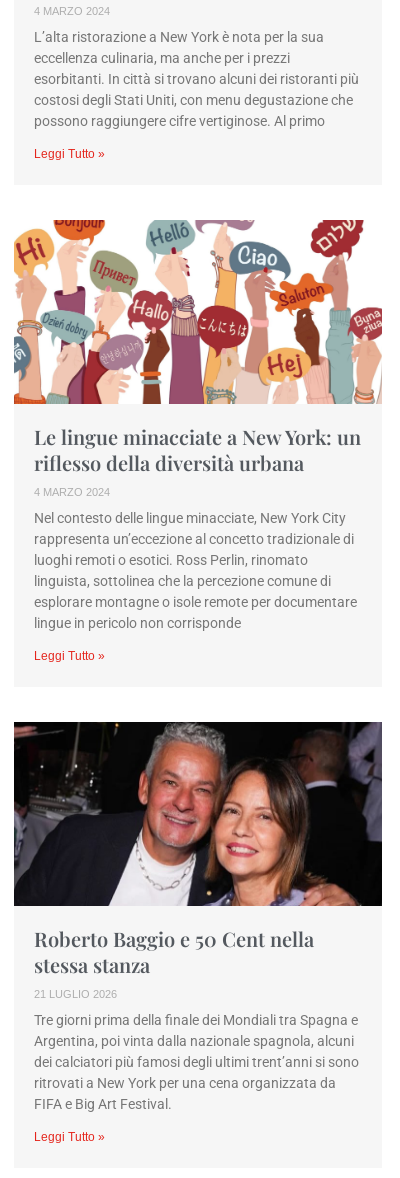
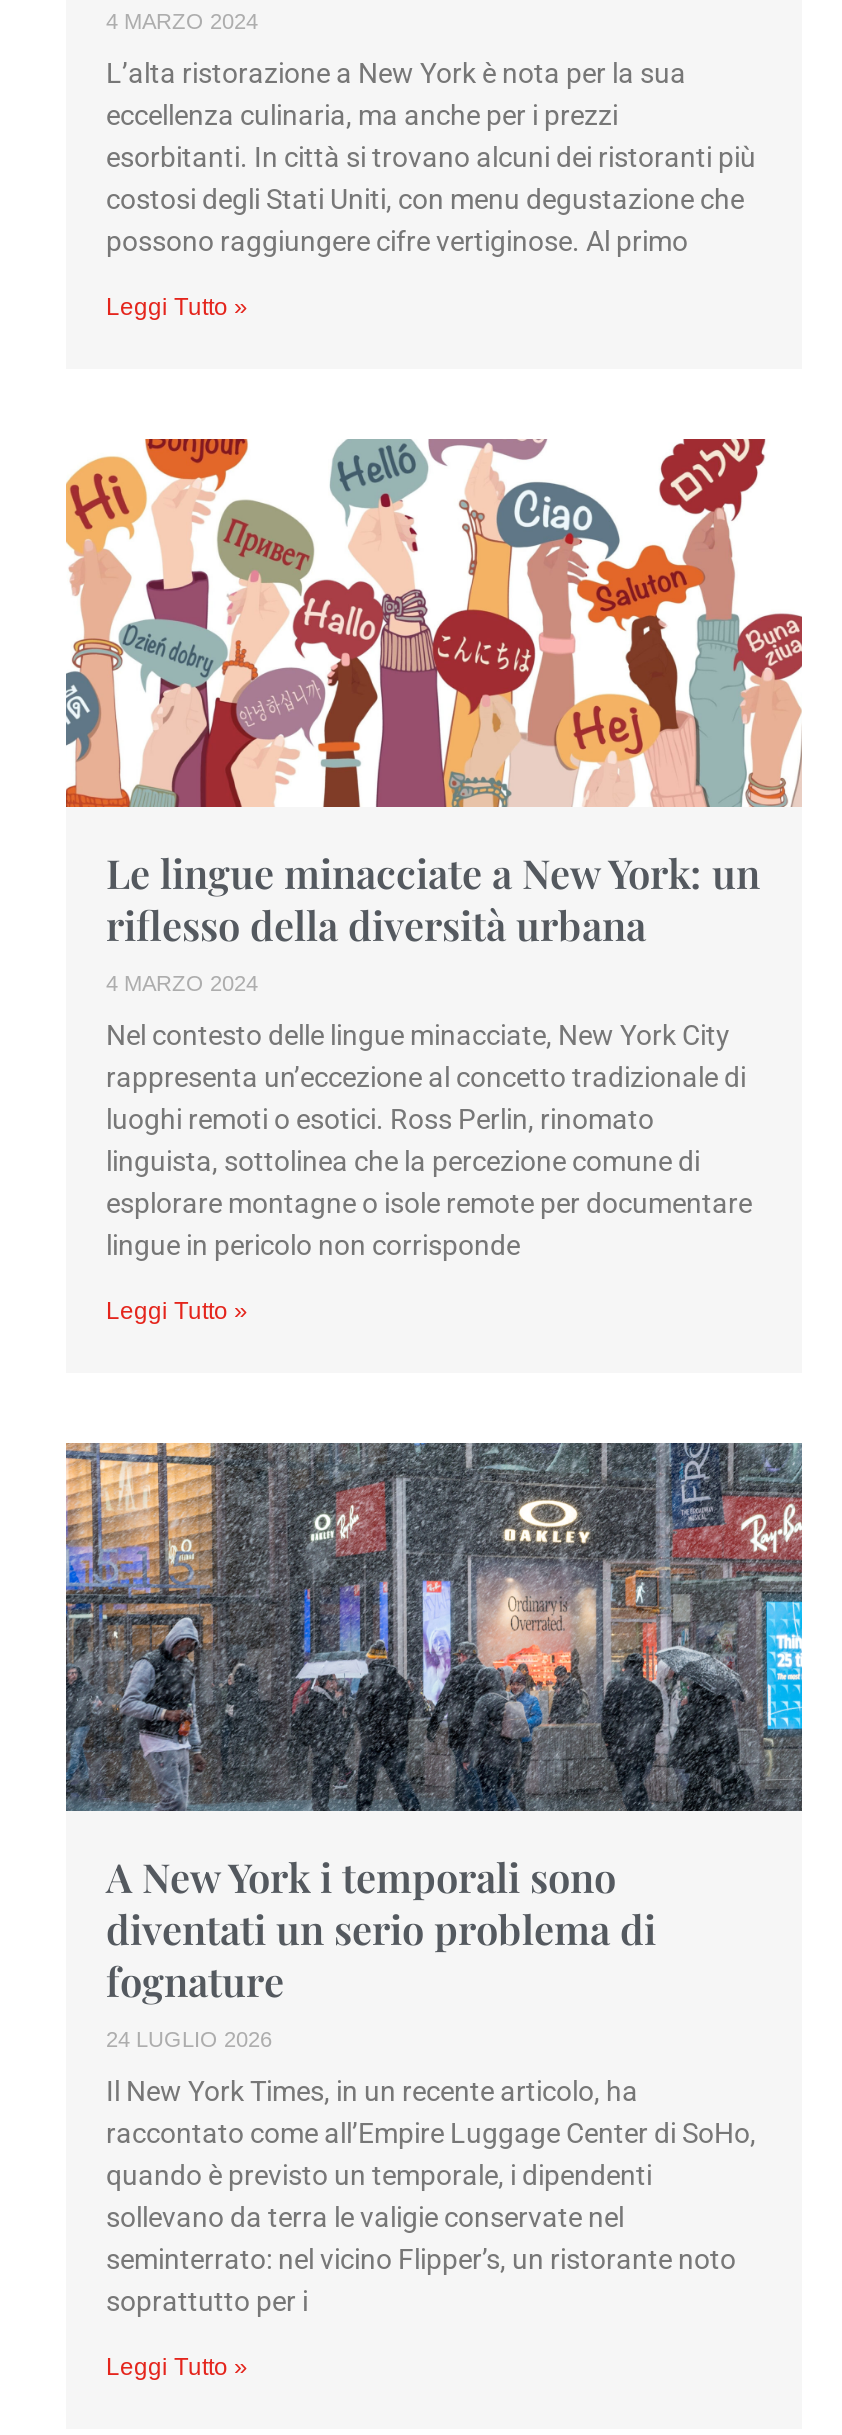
[13,721,383,1000] [image] | Roberto Baggio e 50 Cent nella | stessa stanza | 21 LUGLIO 2026 -> [64,1441,804,2052] [image] | A New York i temporali sono | diventati un serio problema di | fognature | 24 LUGLIO 2026
[34,1012,359,1112] Tre giorni prima della finale dei Mondiali tra Spagna e | Argentina, poi vinta dalla nazionale spagnola, alcuni | dei calciatori più famosi degli ultimi trent’anni si sono | ritrovati a New York per una cena organizzata da | FIFA e Big Art Festival. -> [106,2076,756,2318] Il New York Times, in un recente articolo, ha | raccontato come all’Empire Luggage Center di SoHo, | quando è previsto un temporale, i dipendenti | sollevano da terra le valigie conservate nel | seminterrato: nel vicino Flipper’s, un ristorante noto | soprattutto per i

